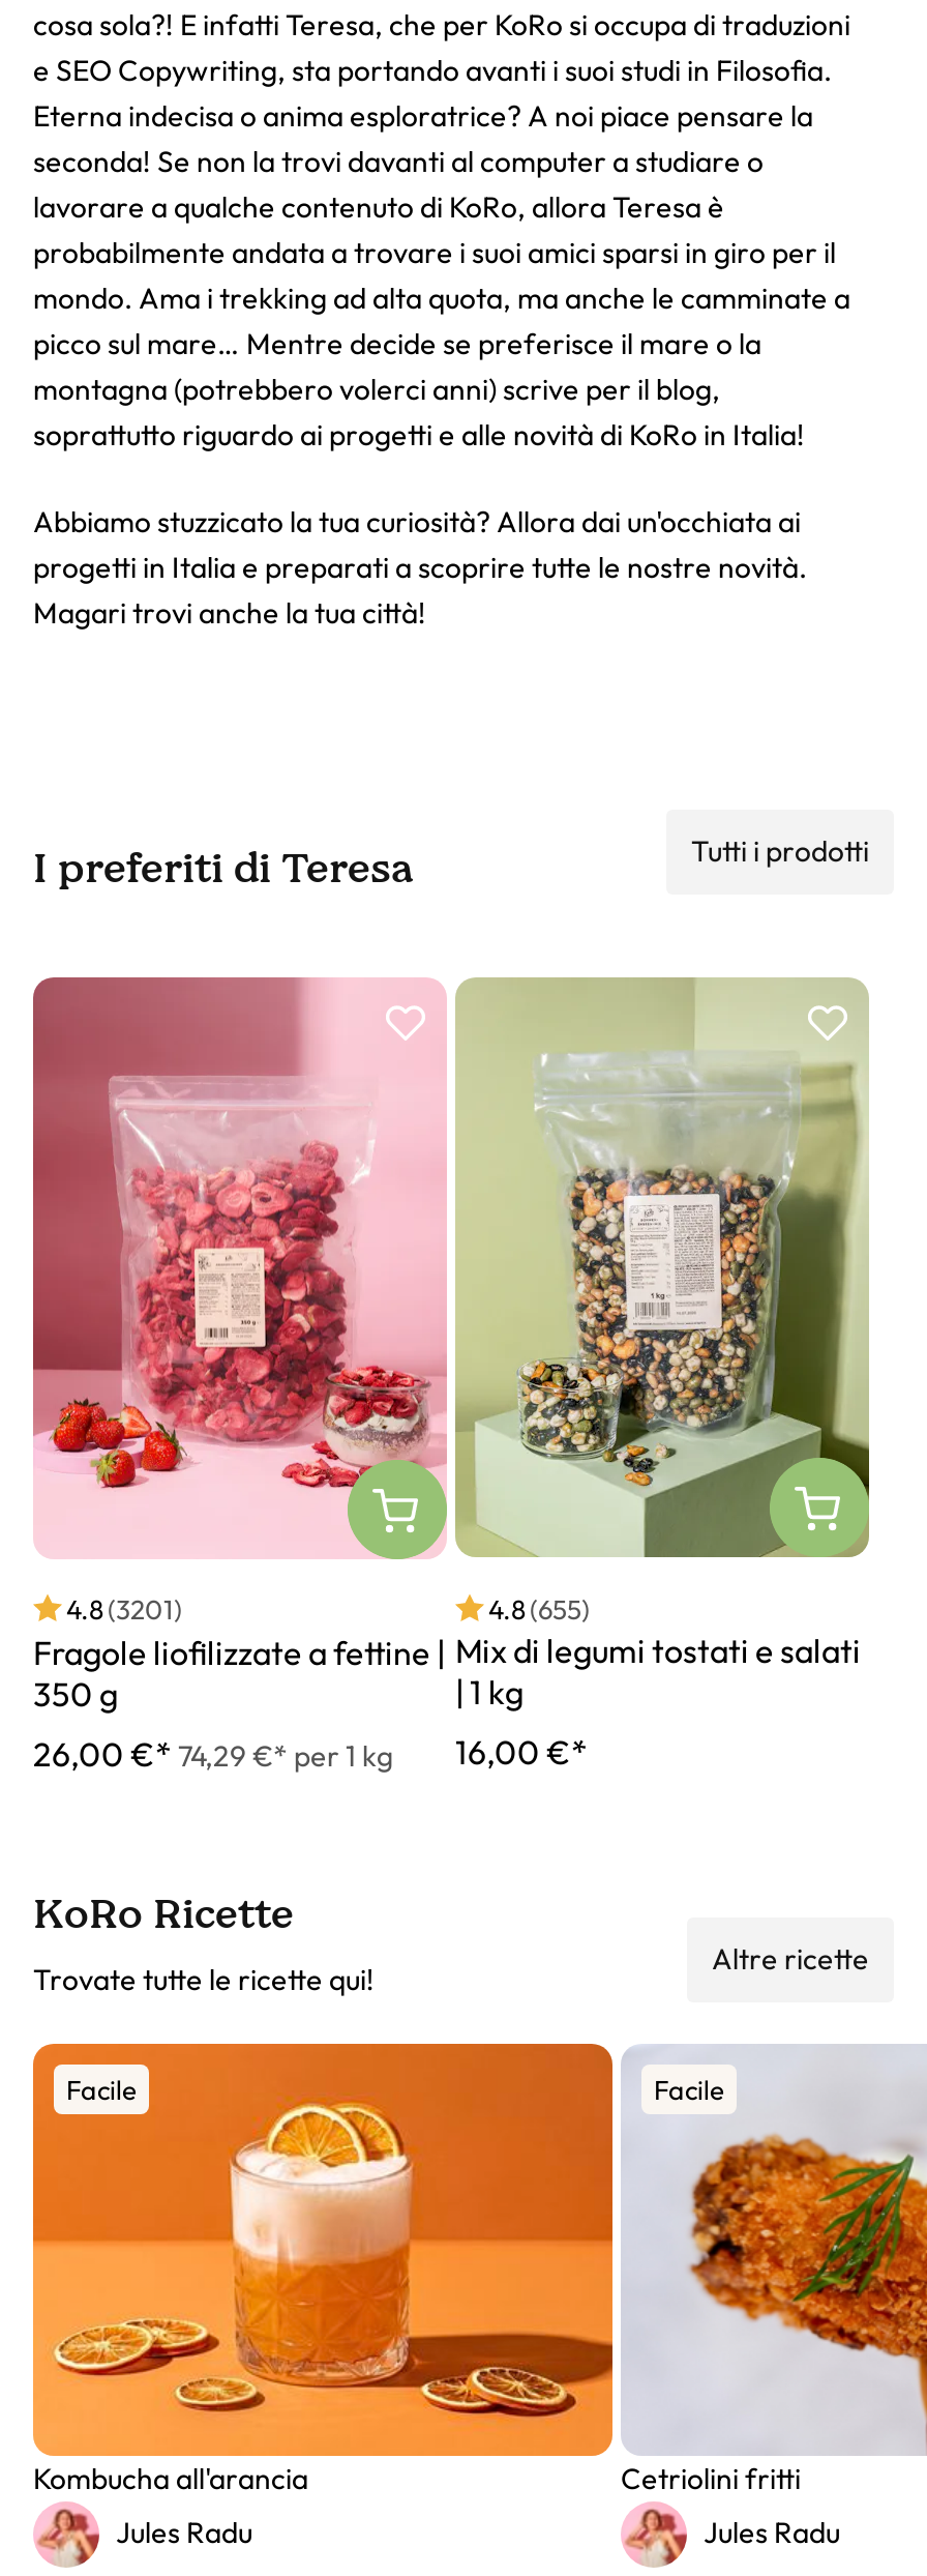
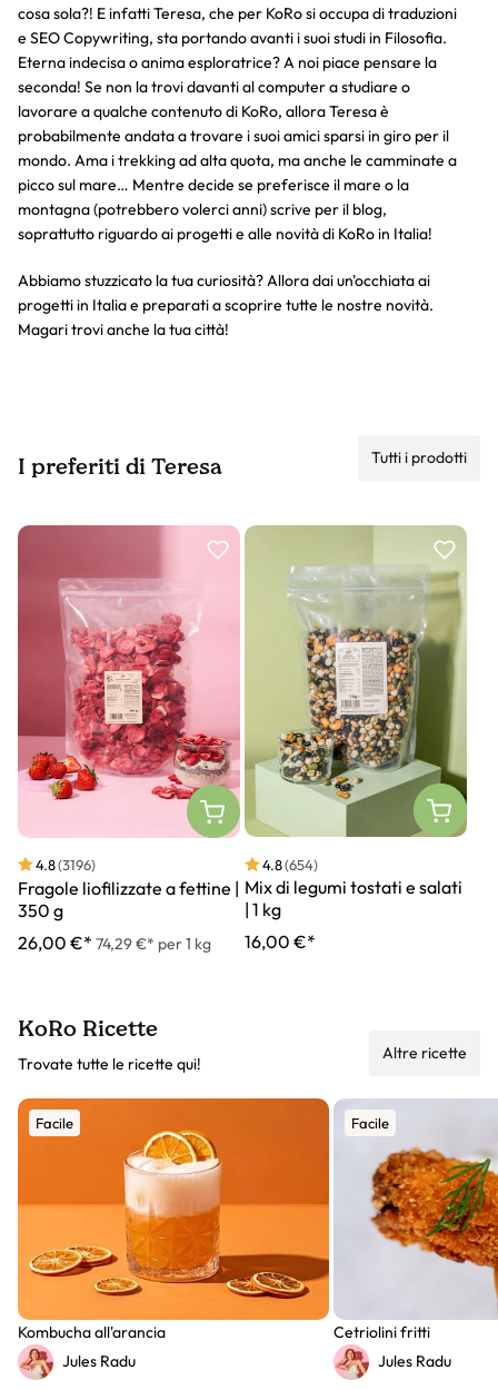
[66,1593,182,1626] 4.8 (3201) -> [36,856,96,874] 4.8 (3196)
[488,1592,590,1625] 4.8 (655) -> [262,856,318,874] 4.8 (654)

